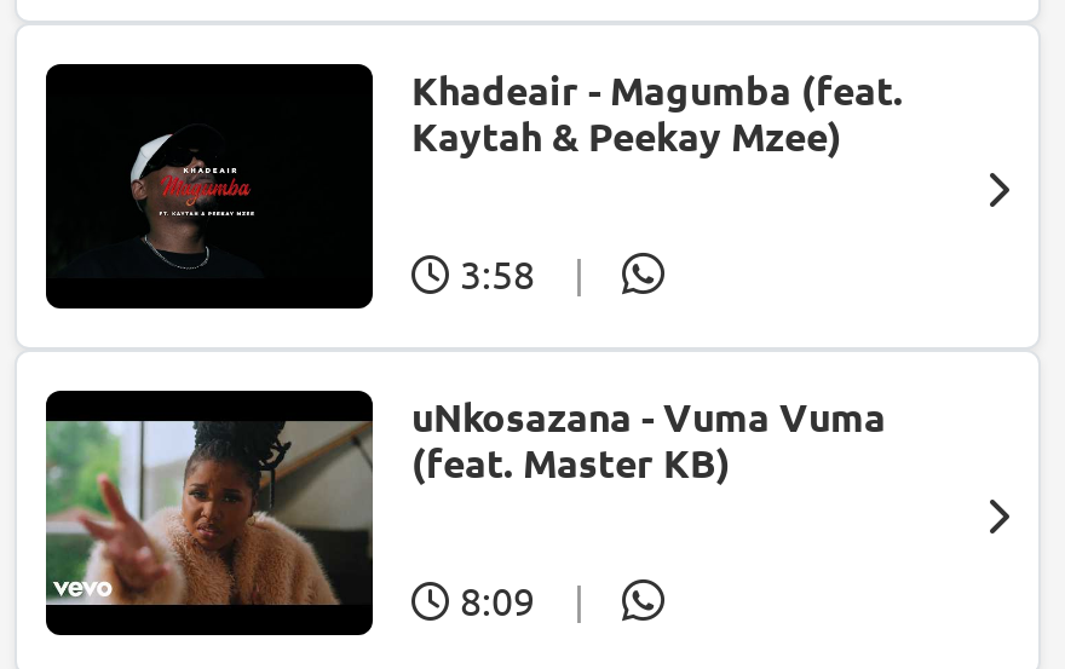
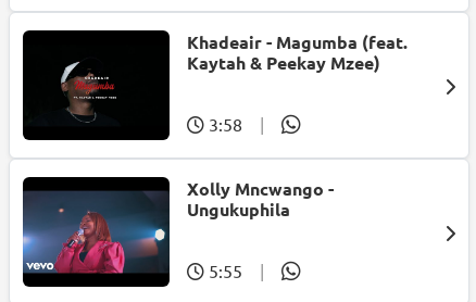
[44,390,886,606] [image] | uNkosazana - Vuma Vuma | (feat. Master KB) -> [22,177,334,274] [image] | Xolly Mncwango - | Ungukuphila
[460,574,535,623] 8:09 -> [209,259,242,281] 5:55

